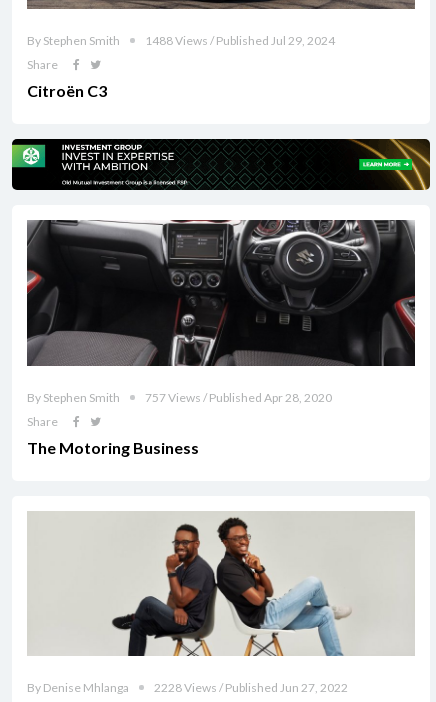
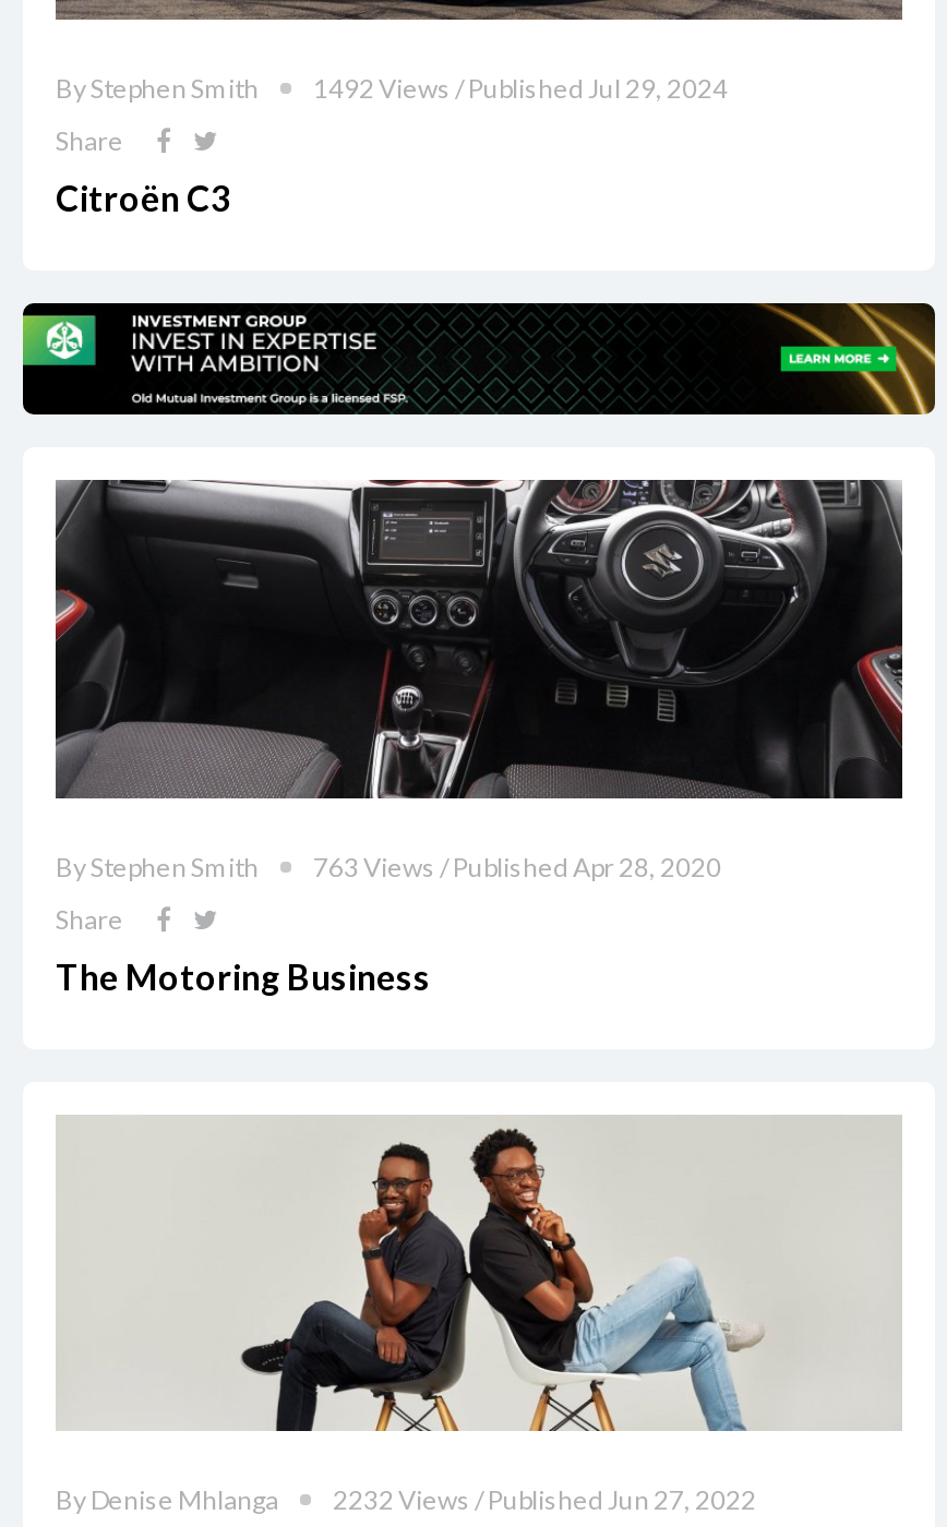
[145,32,335,47] 1488 Views / Published Jul 29, 2024 -> [313,71,728,104] 1492 Views / Published Jul 29, 2024
[145,390,332,405] 757 Views / Published Apr 28, 2020 -> [313,850,721,883] 763 Views / Published Apr 28, 2020
[154,680,348,695] 2228 Views / Published Jun 27, 2022 -> [333,1484,756,1517] 2232 Views / Published Jun 27, 2022

